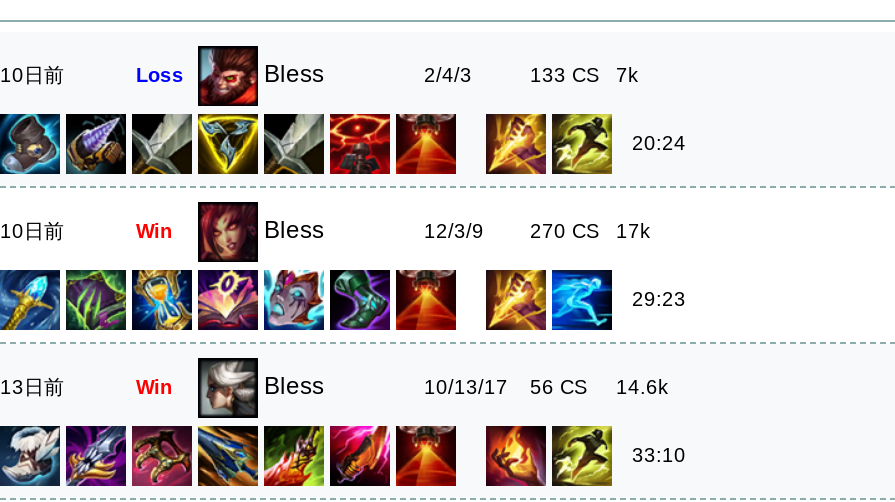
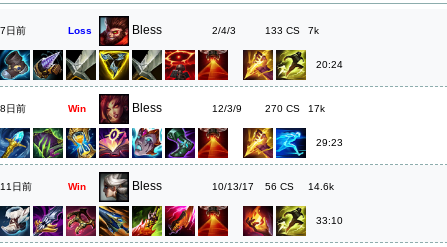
[0,64,64,86] 10日前 -> [0,25,26,36] 7日前
[0,220,64,242] 10日前 -> [0,103,26,114] 8日前
[0,376,64,398] 13日前 -> [0,181,32,192] 11日前

